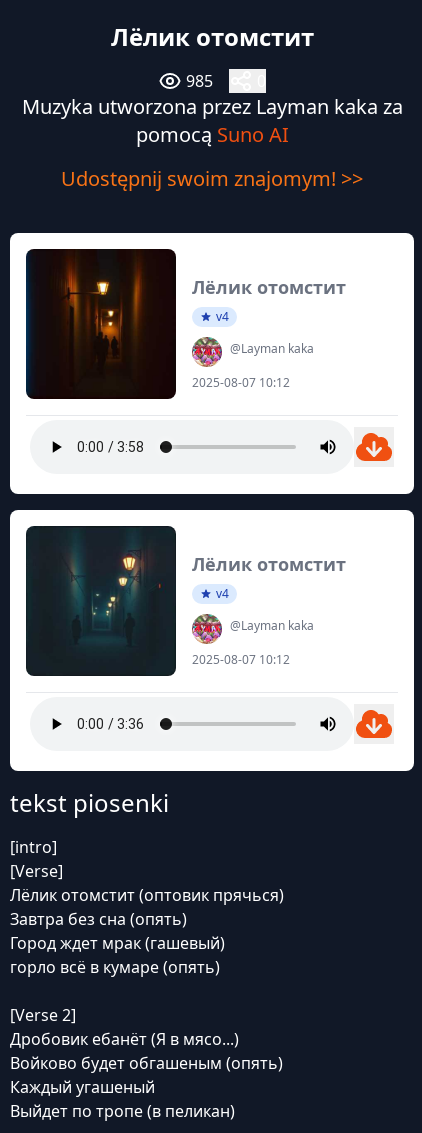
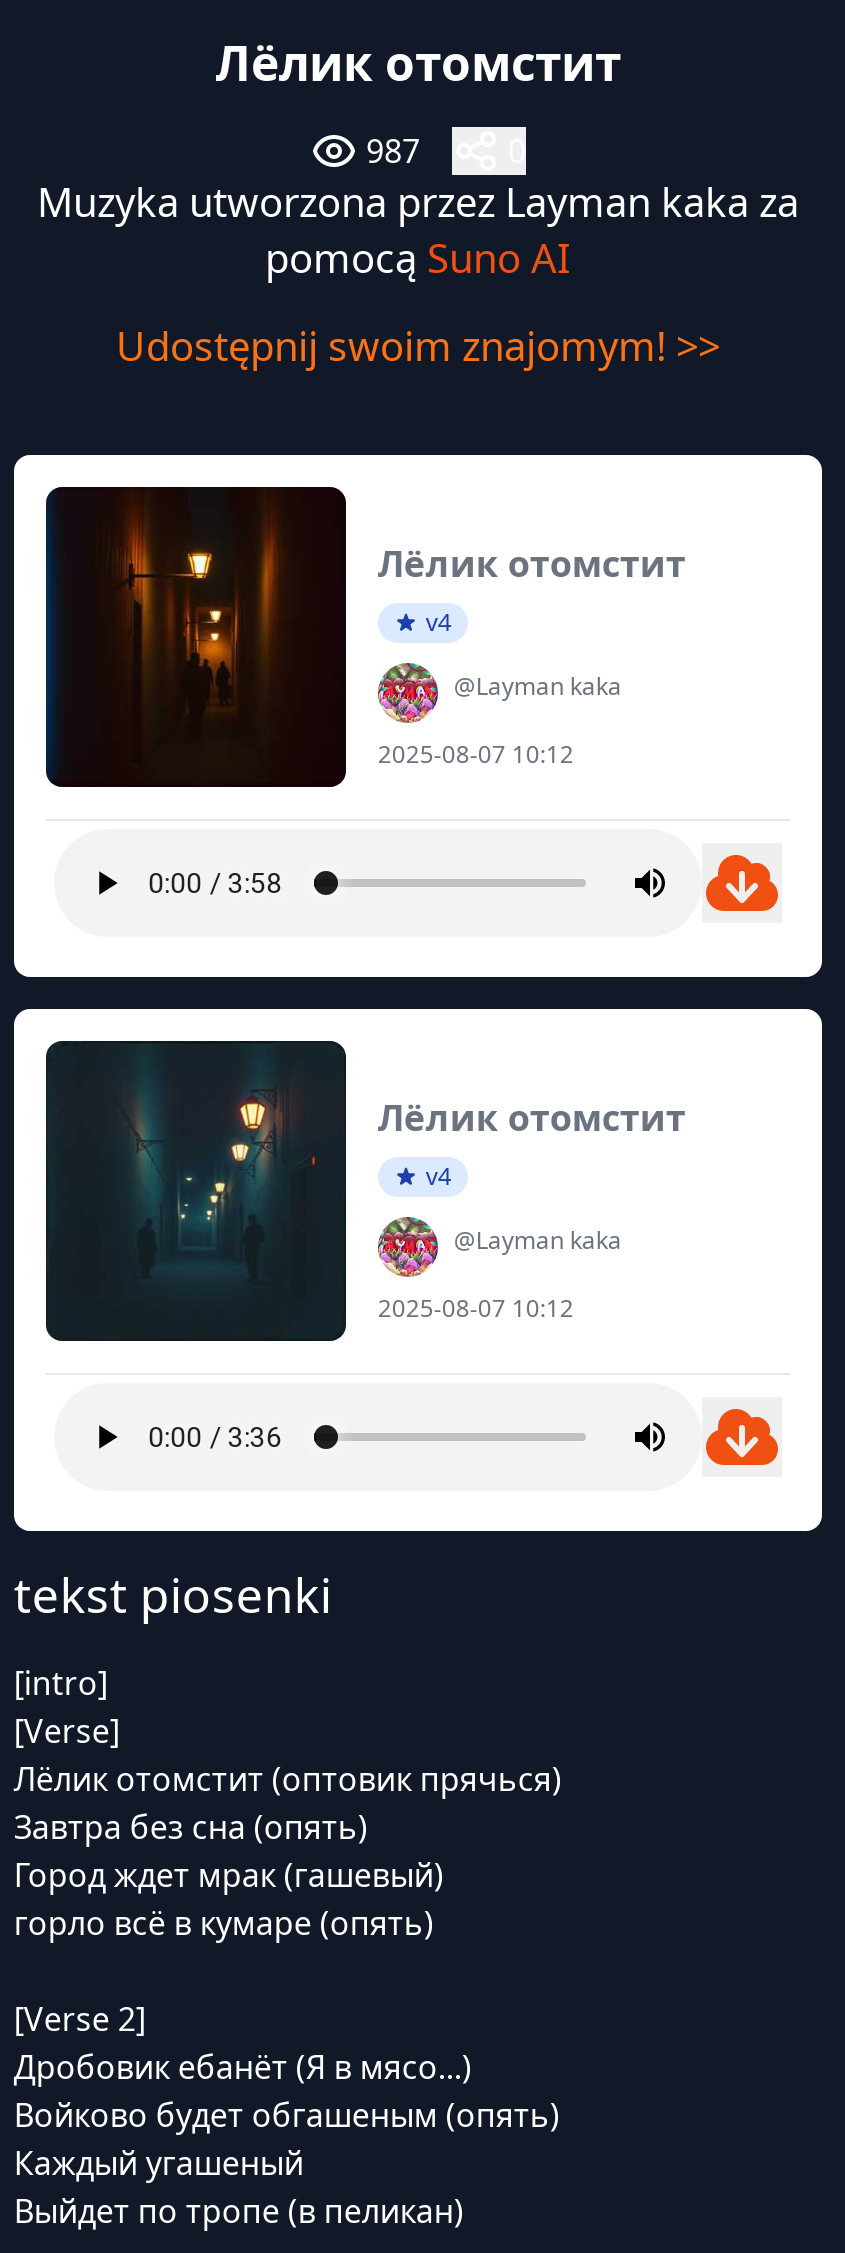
[186,70,266,92] 985 0 -> [366,129,526,173] 987 0

